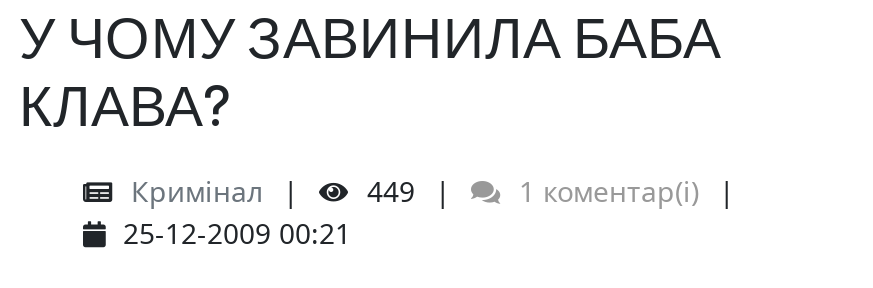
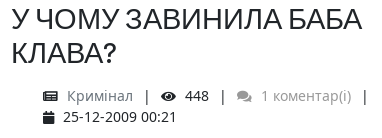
[359,172,415,210] 449 -> [181,86,209,105] 448

